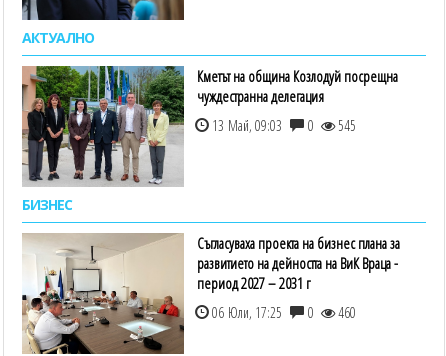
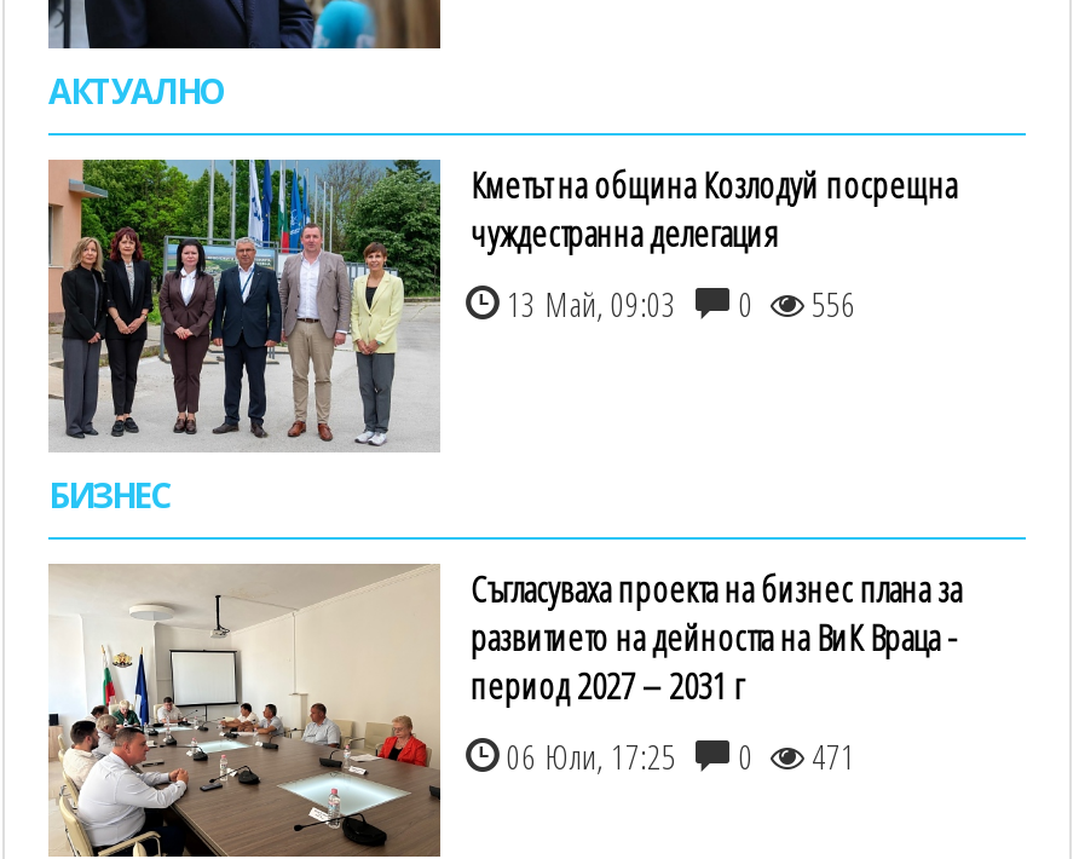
[208,116,355,135] 13 Май, 09:03 0 545 -> [500,280,855,326] 13 Май, 09:03 0 556
[208,303,355,322] 06 Юли, 17:25 0 460 -> [500,732,855,778] 06 Юли, 17:25 0 471

